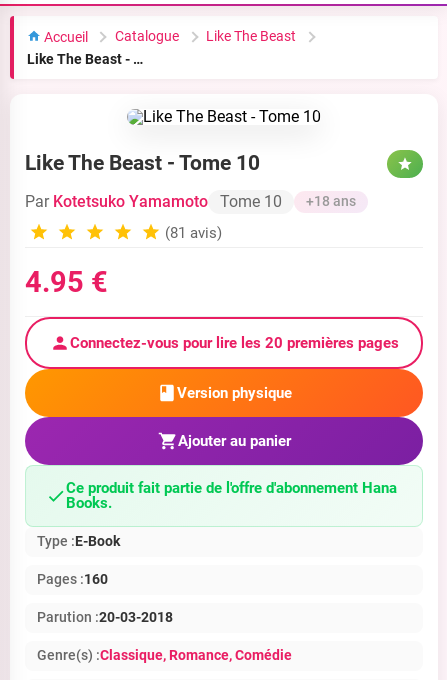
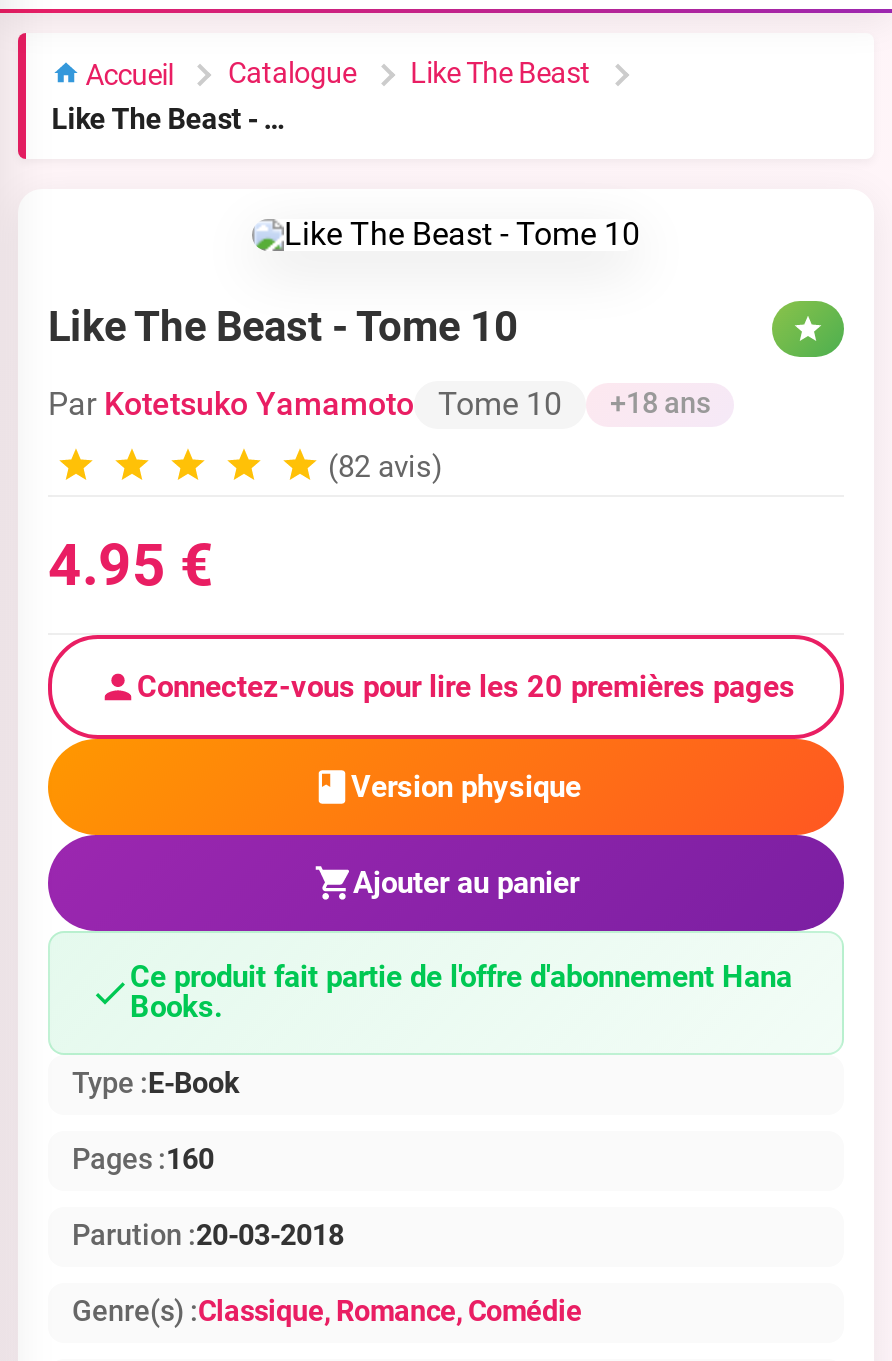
[165,223,222,241] (81 avis) -> [328,448,442,484] (82 avis)

